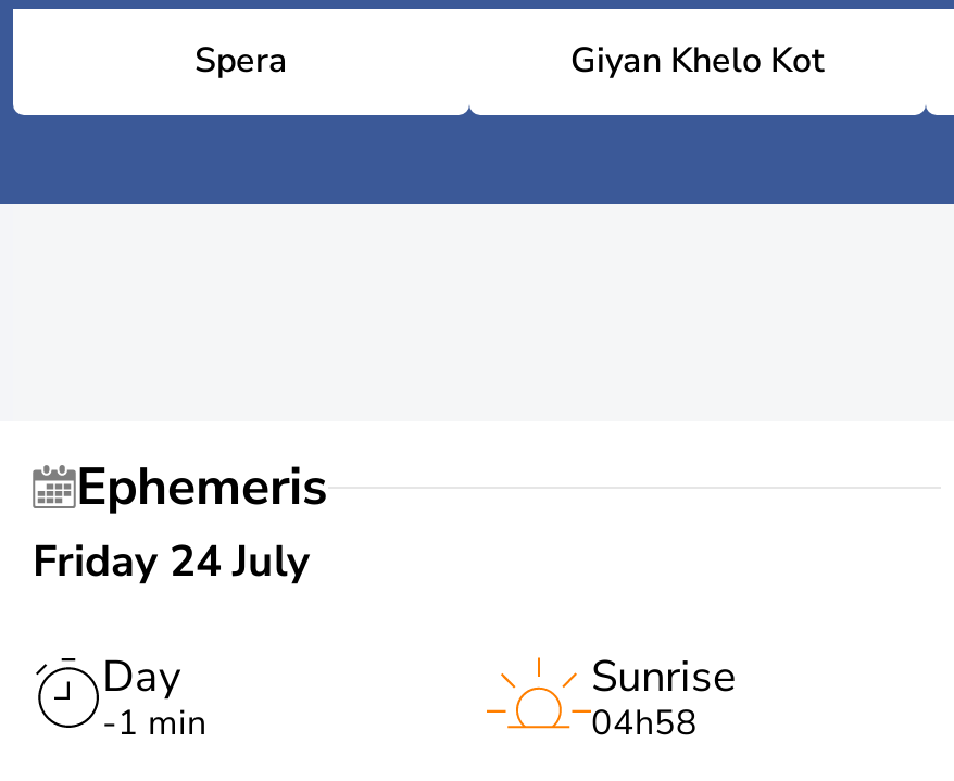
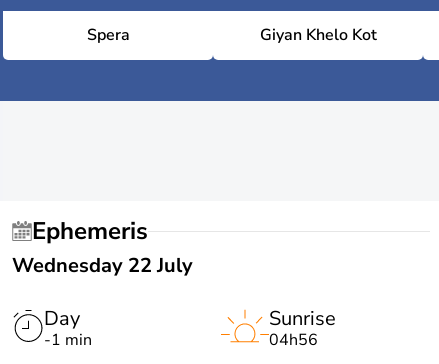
[33,532,311,591] Friday 24 July -> [12,252,193,279] Wednesday 22 July
[591,700,698,747] 04h58 -> [269,329,318,351] 04h56

